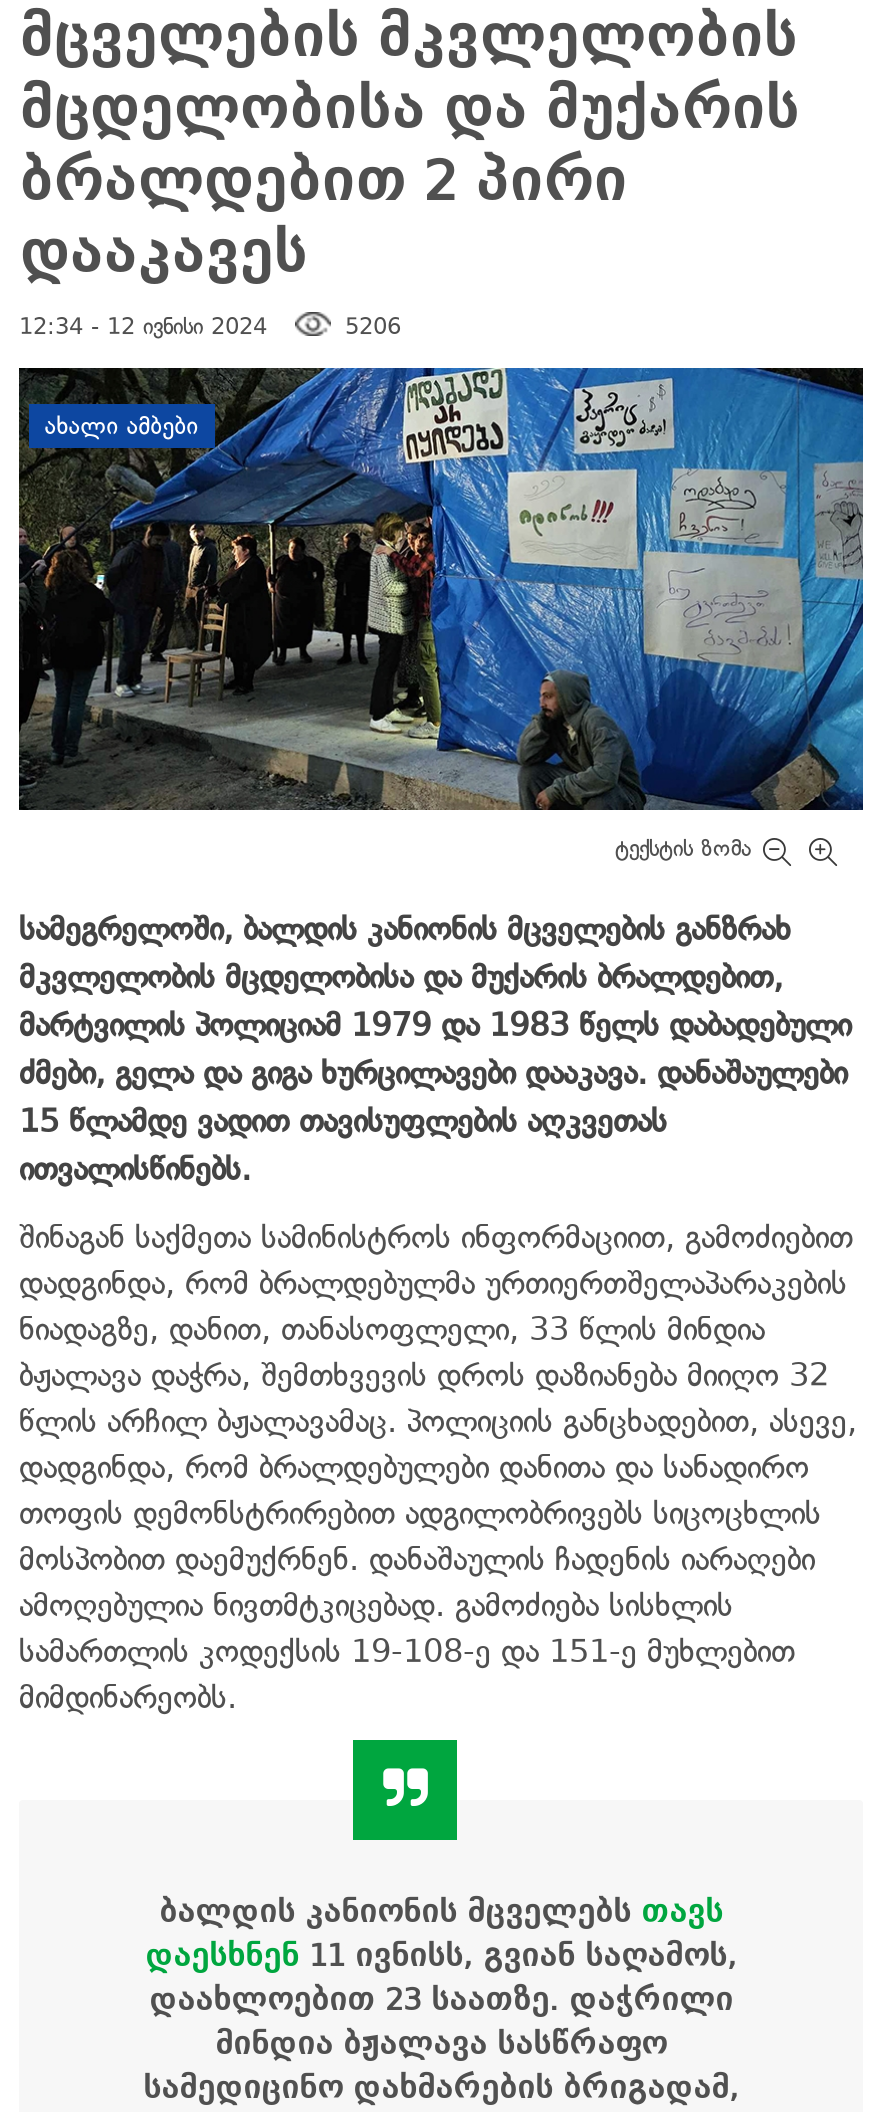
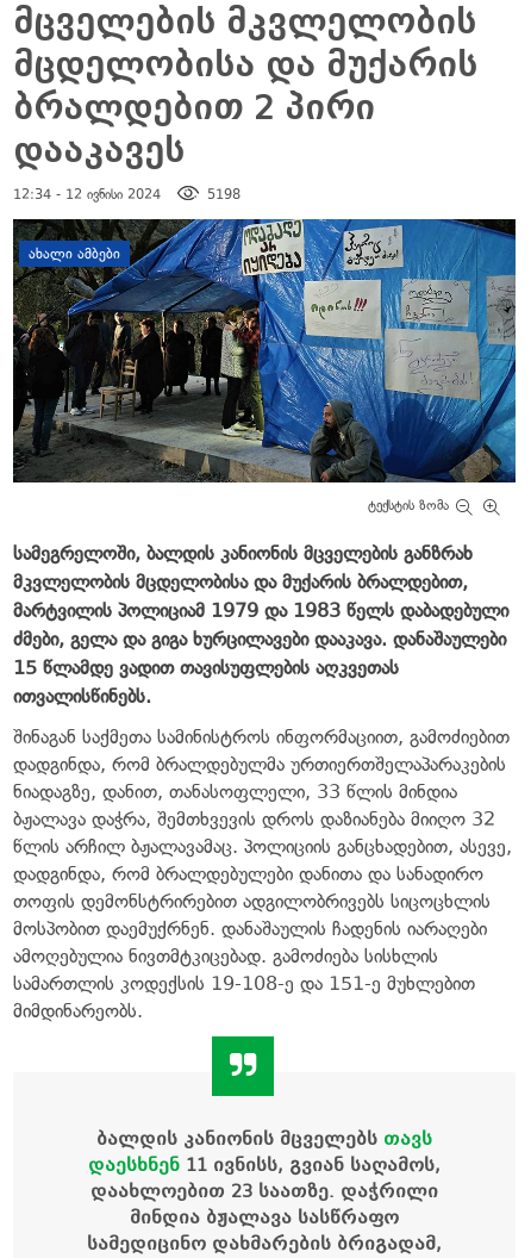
[337,312,401,340] 5206 -> [202,186,240,202] 5198

